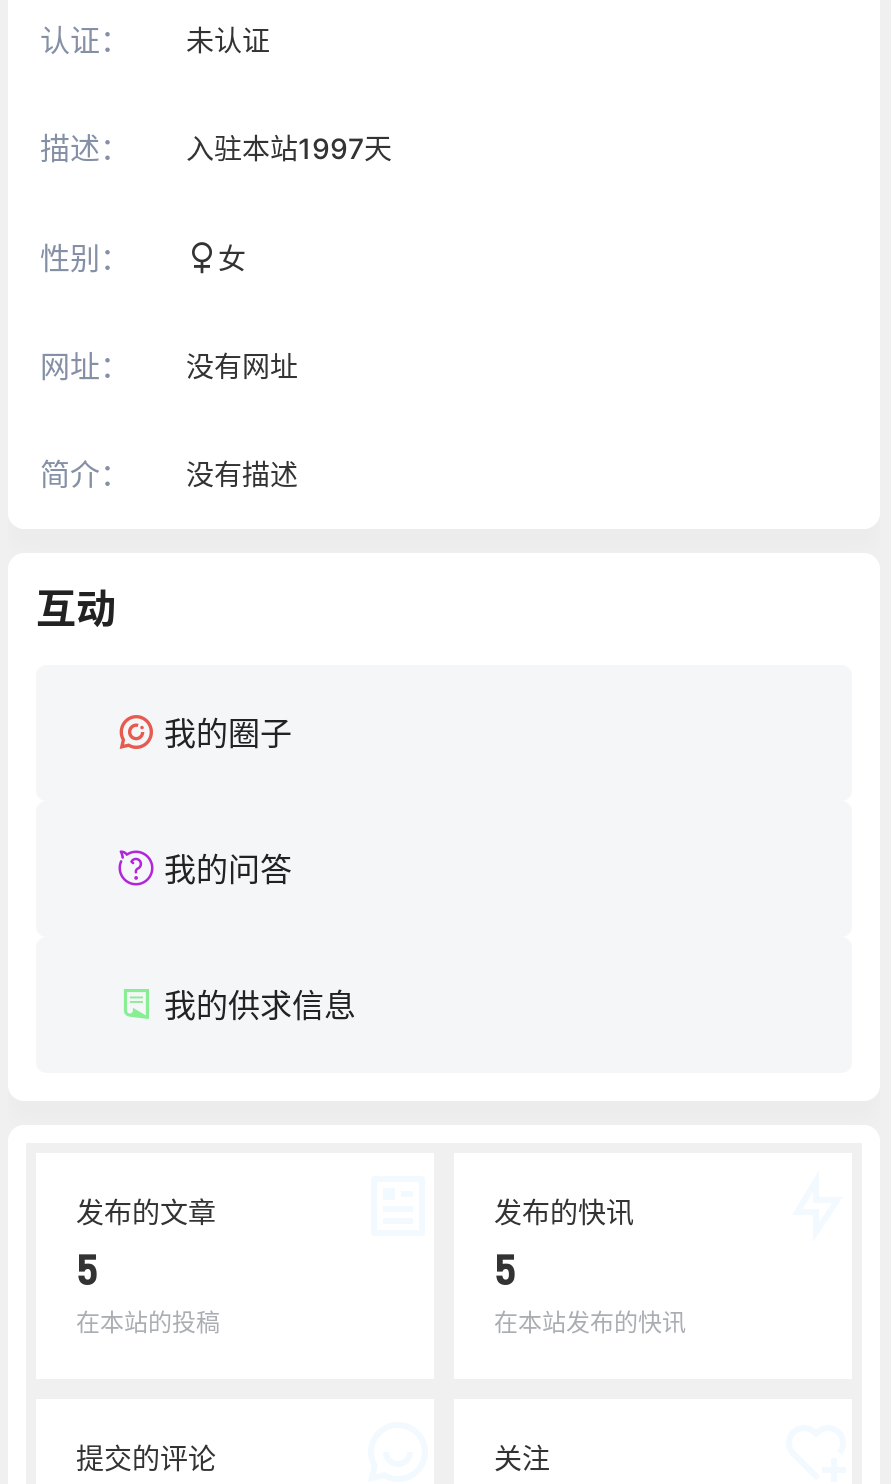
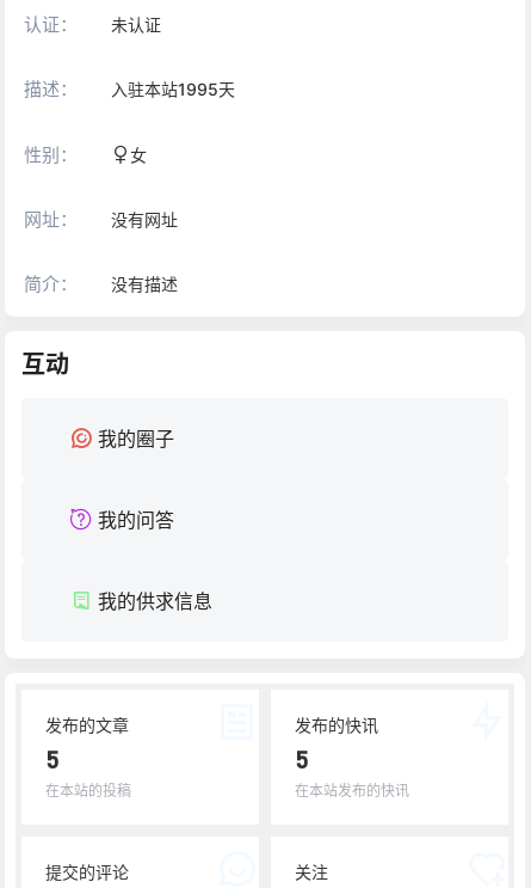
[40,129,392,167] 描述： 入驻本站1997天 -> [24,77,235,100] 描述： 入驻本站1995天

